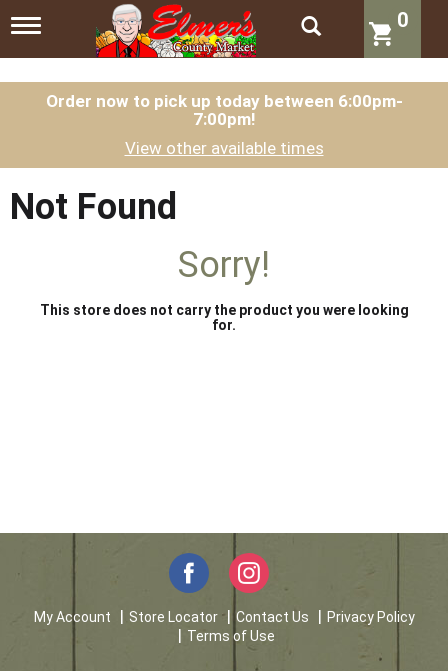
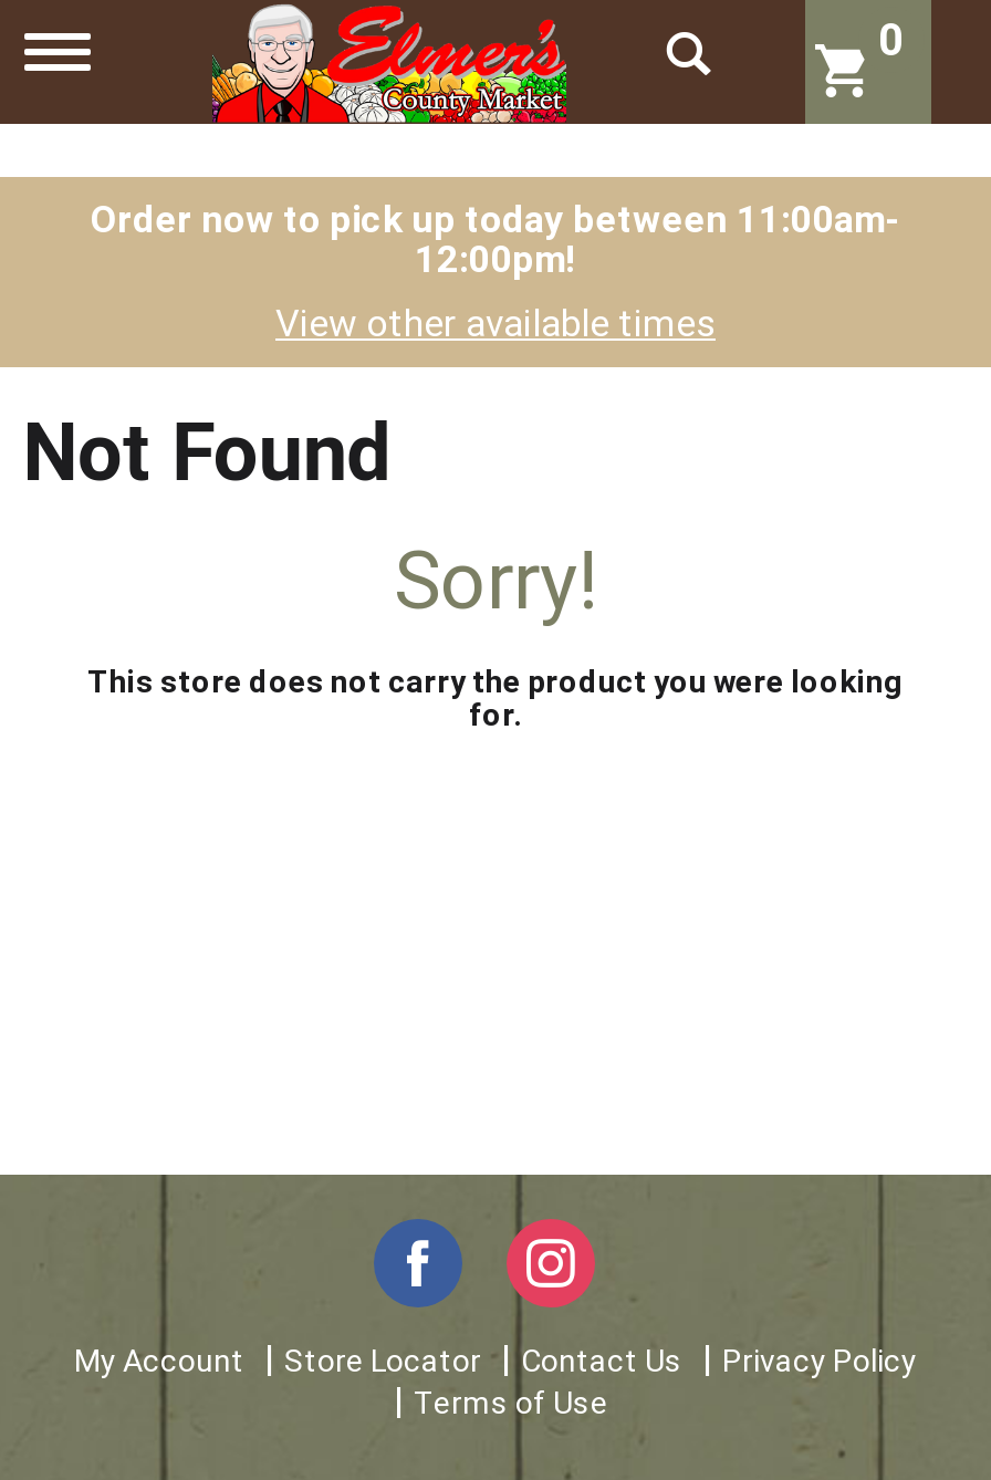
[45,91,402,129] Order now to pick up today between 6:00pm- | 7:00pm! -> [91,198,900,282] Order now to pick up today between 11:00am- | 12:00pm!

